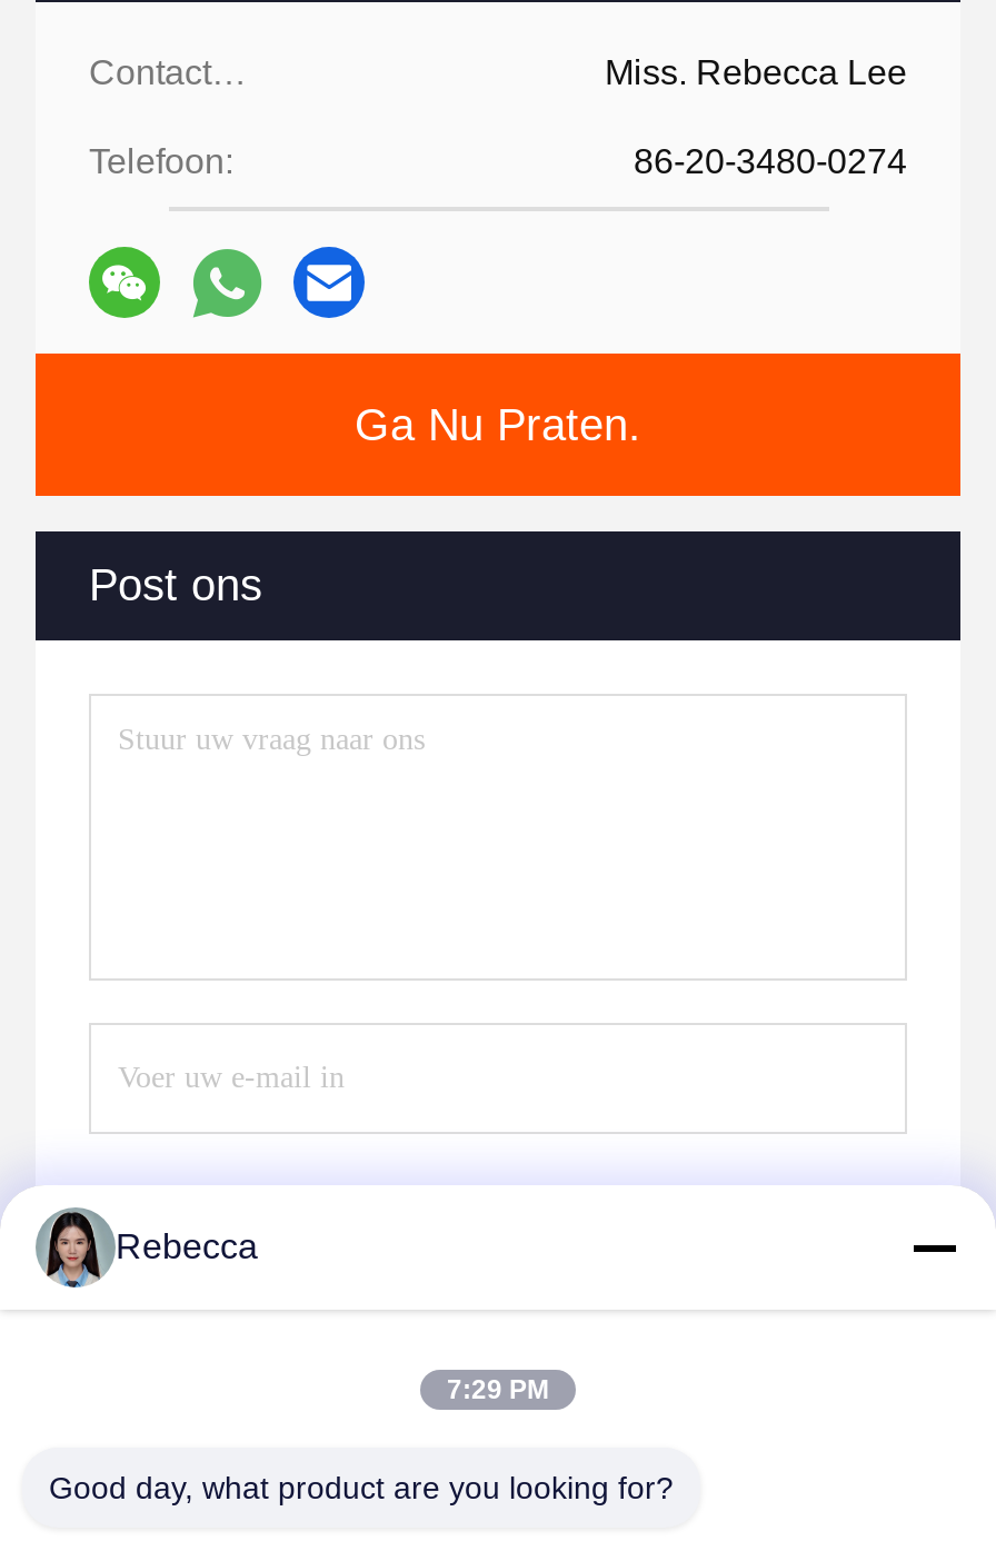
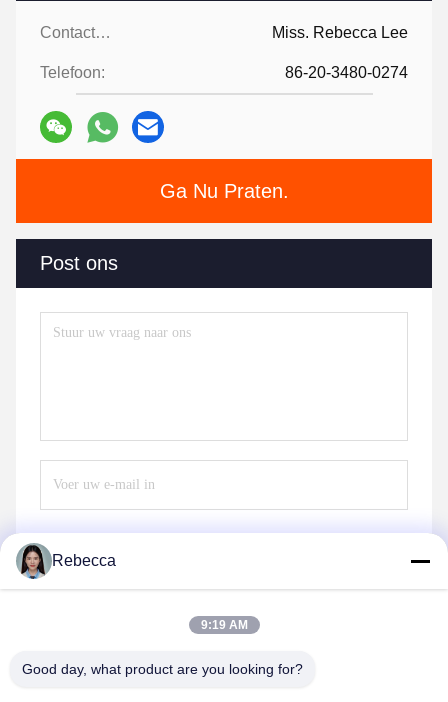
[447,1374,549,1405] 7:29 PM -> [200,618,247,632] 9:19 AM

